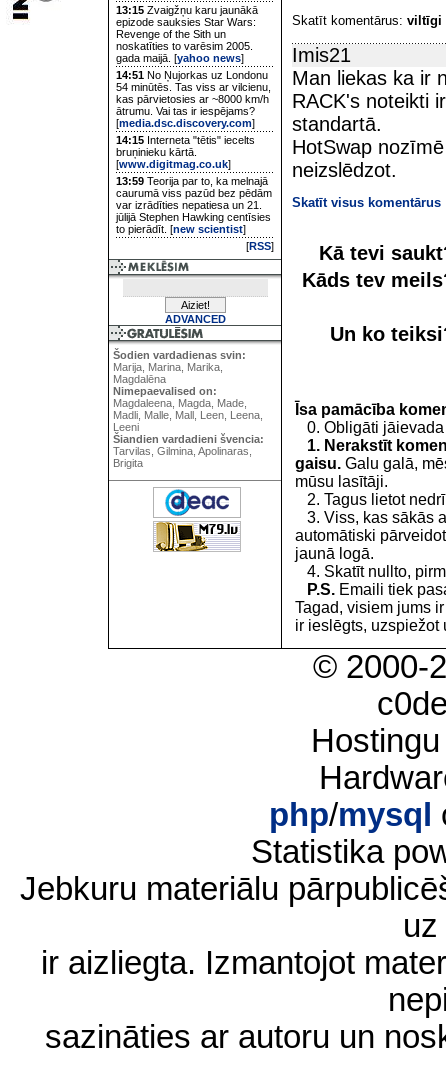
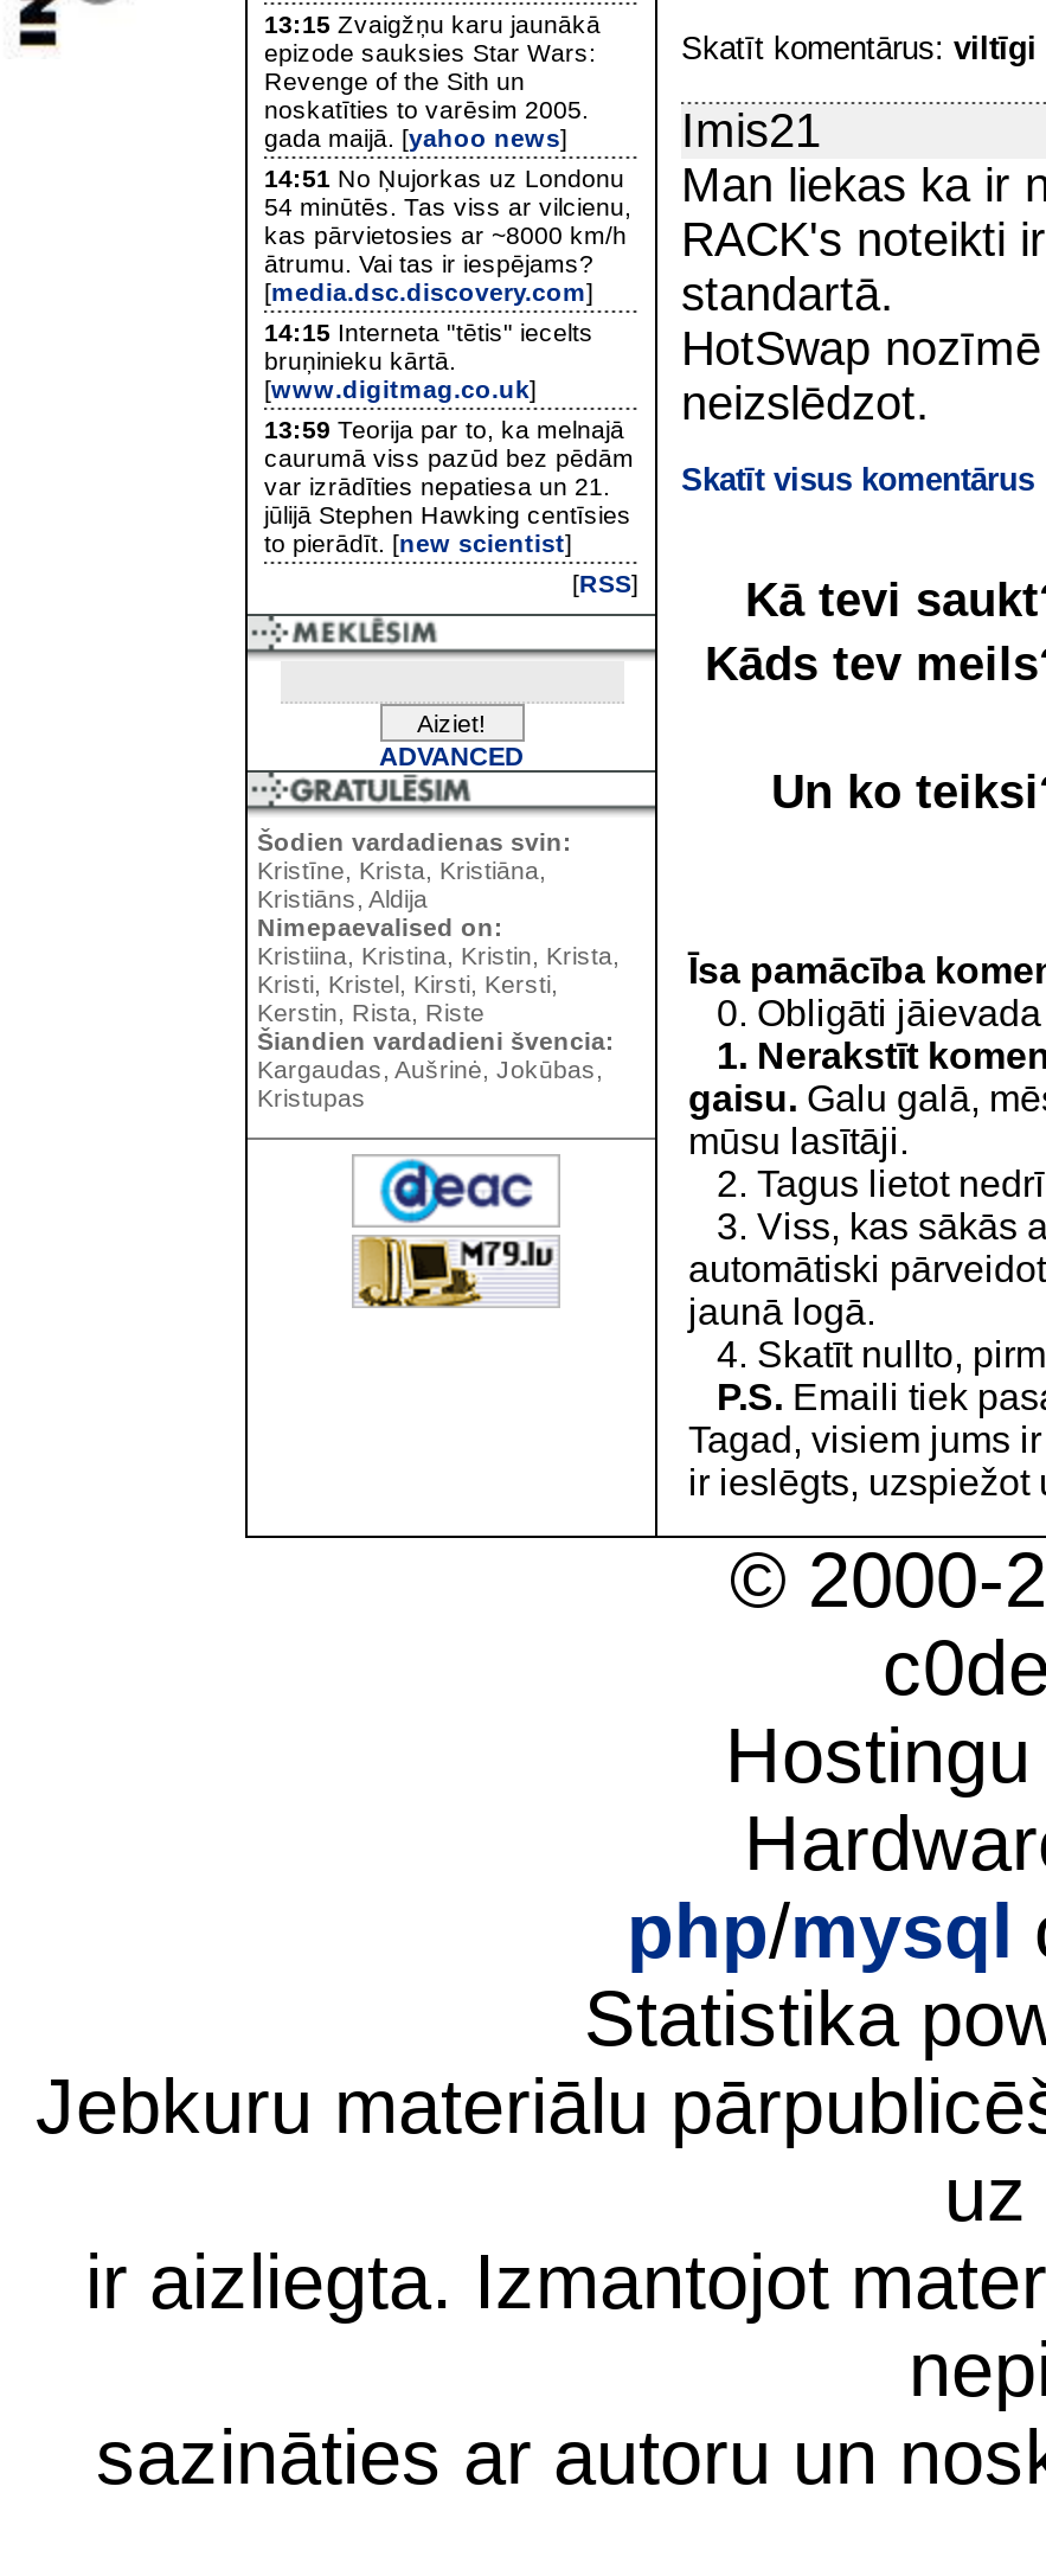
[113,361,223,385] Marija, Marina, Marika, | Magdalēna -> [257,856,546,912] Kristīne, Krista, Kristiāna, | Kristiāns, Aldija
[113,397,263,433] Magdaleena, Magda, Made, | Madli, Malle, Mall, Leen, Leena, | Leeni -> [257,941,620,1026] Kristiina, Kristina, Kristin, Krista, | Kristi, Kristel, Kirsti, Kersti, | Kerstin, Rista, Riste
[113,445,252,469] Tarvilas, Gilmina, Apolinaras, | Brigita -> [257,1055,603,1111] Kargaudas, Aušrinė, Jokūbas, | Kristupas

